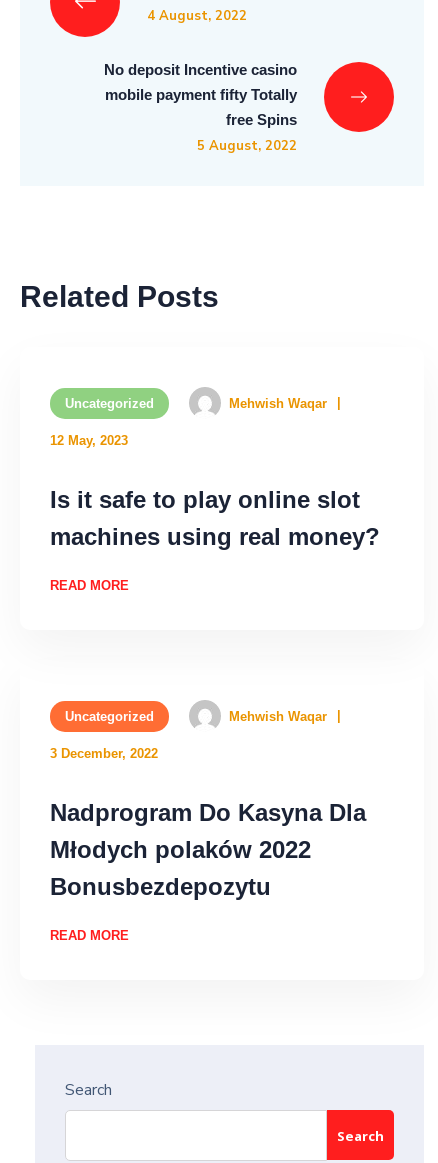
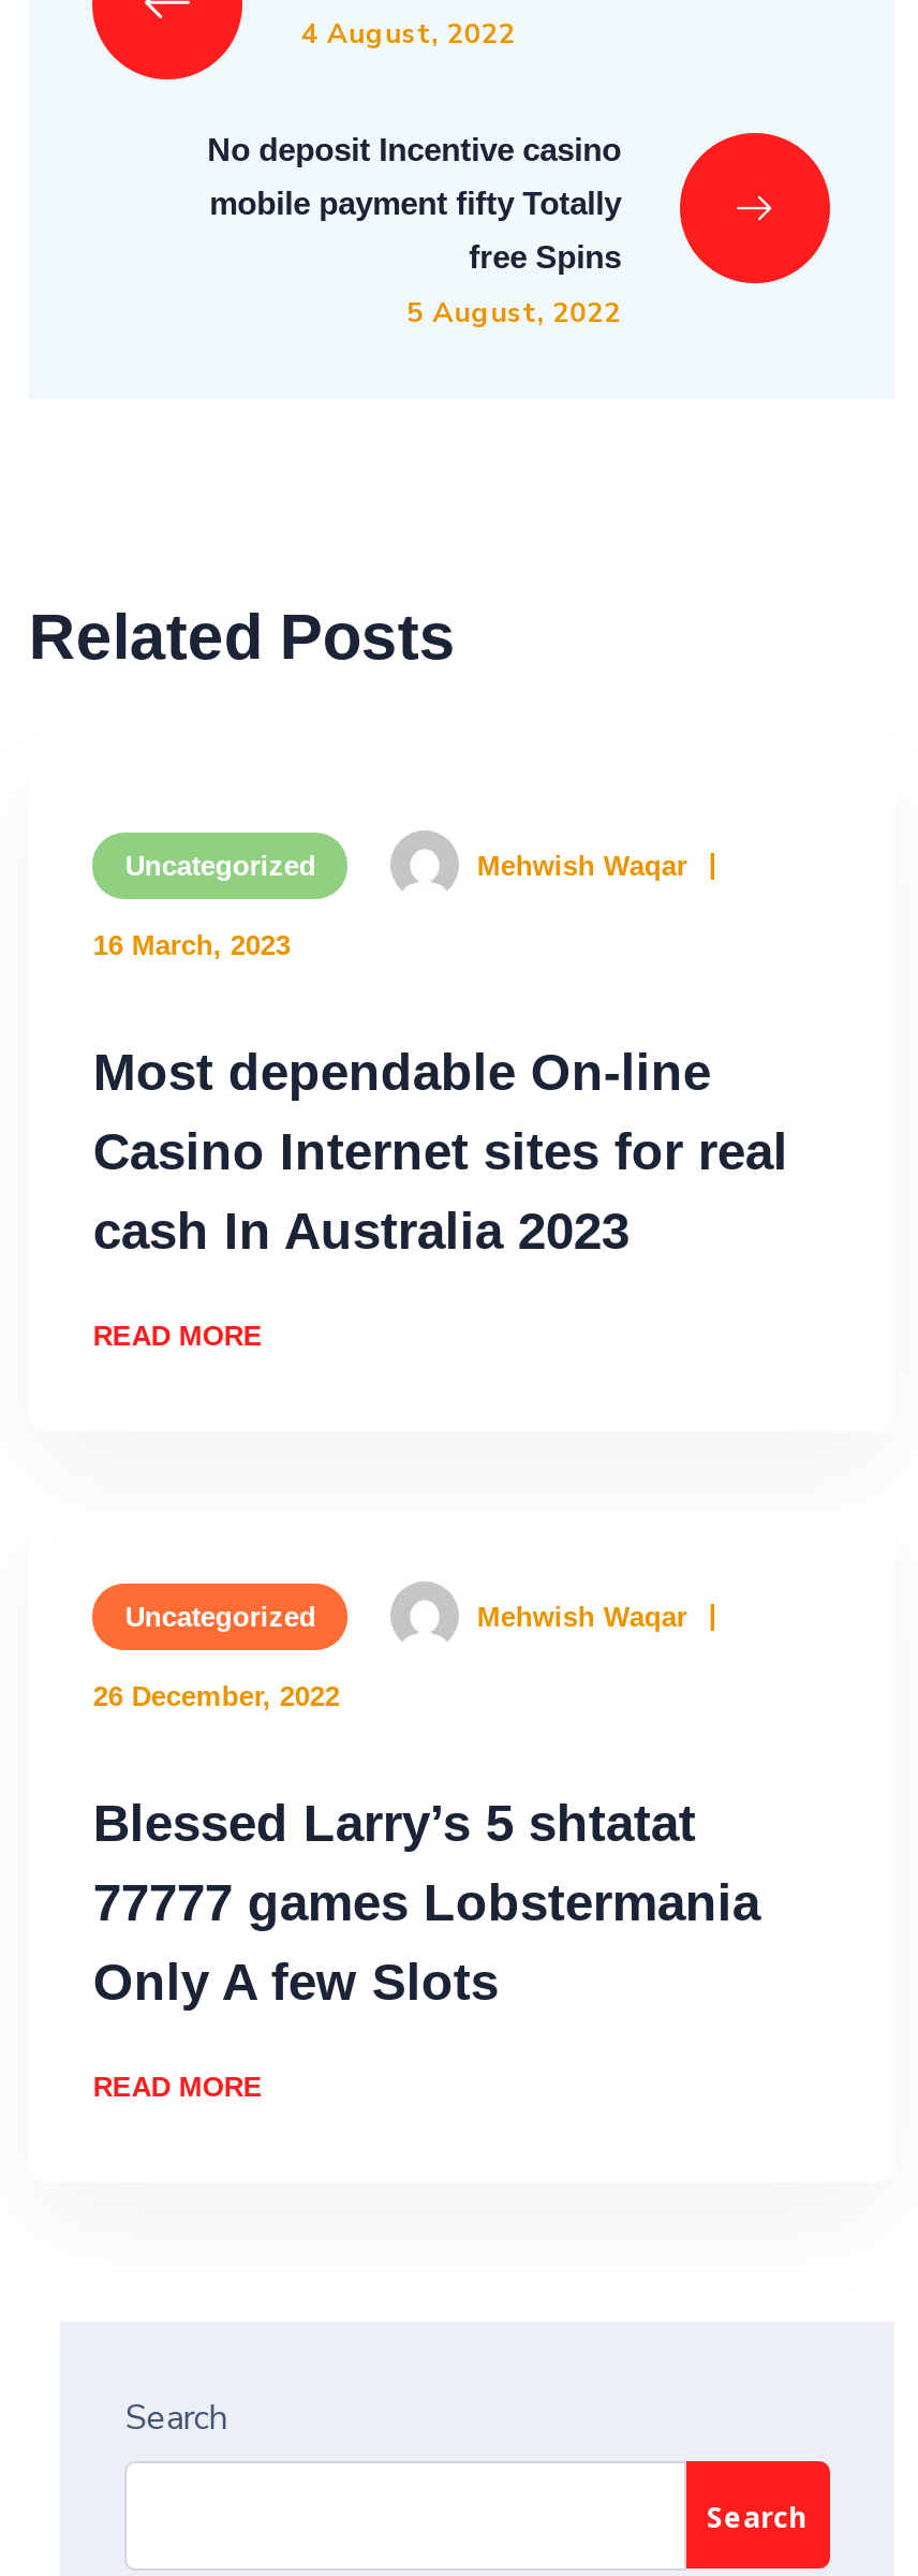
[50,433,128,448] 12 May, 2023 -> [93,929,290,961] 16 March, 2023
[50,486,380,550] Is it safe to play online slot | machines using real money? -> [93,1043,788,1259] Most dependable On-line | Casino Internet sites for real | cash In Australia 2023
[50,746,158,761] 3 December, 2022 -> [93,1680,340,1712] 26 December, 2022
[50,799,366,900] Nadprogram Do Kasyna Dla | Młodych polaków 2022 | Bonusbezdepozytu -> [93,1794,760,2010] Blessed Larry’s 5 shtatat | 77777 games Lobstermania | Only A few Slots

